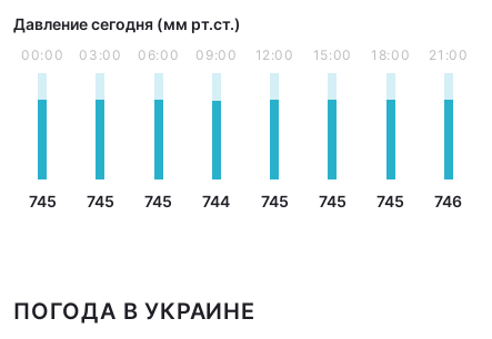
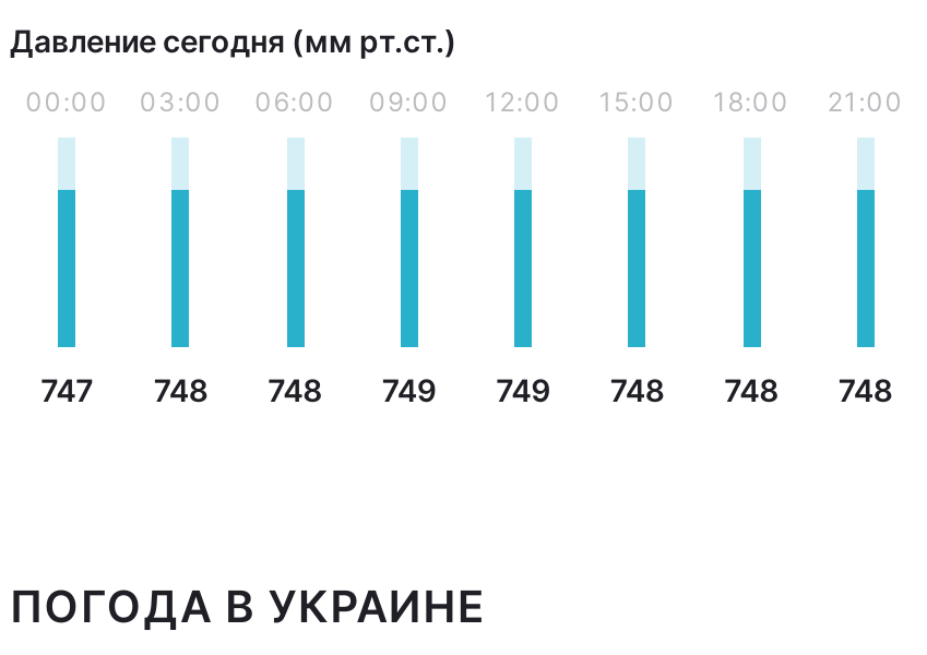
[28,192,56,210] 745 -> [41,371,93,408] 747
[87,192,114,210] 745 -> [154,371,208,408] 748
[144,192,172,210] 745 -> [268,371,322,408] 748
[203,192,230,210] 744 -> [382,371,437,408] 749
[261,192,288,210] 745 -> [496,371,551,408] 749
[319,192,346,210] 745 -> [610,371,665,408] 748
[377,192,404,210] 745 -> [724,371,779,408] 748
[435,192,462,210] 746 -> [838,371,893,408] 748

